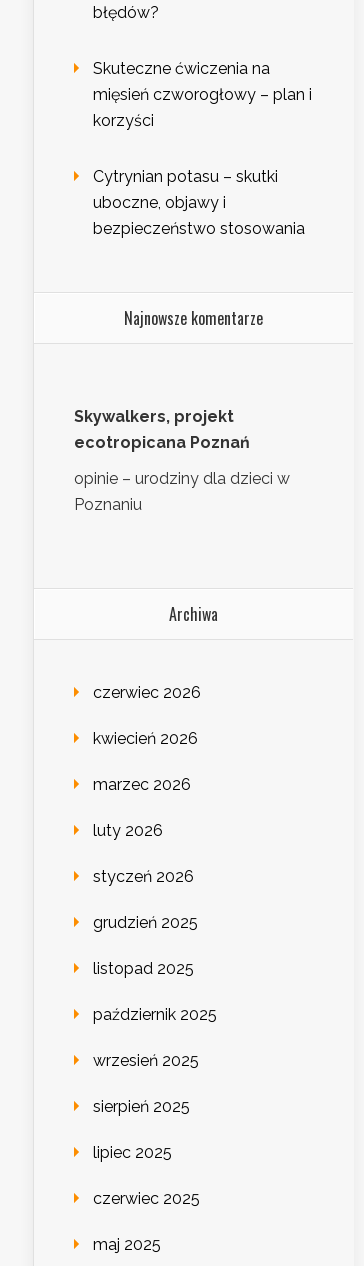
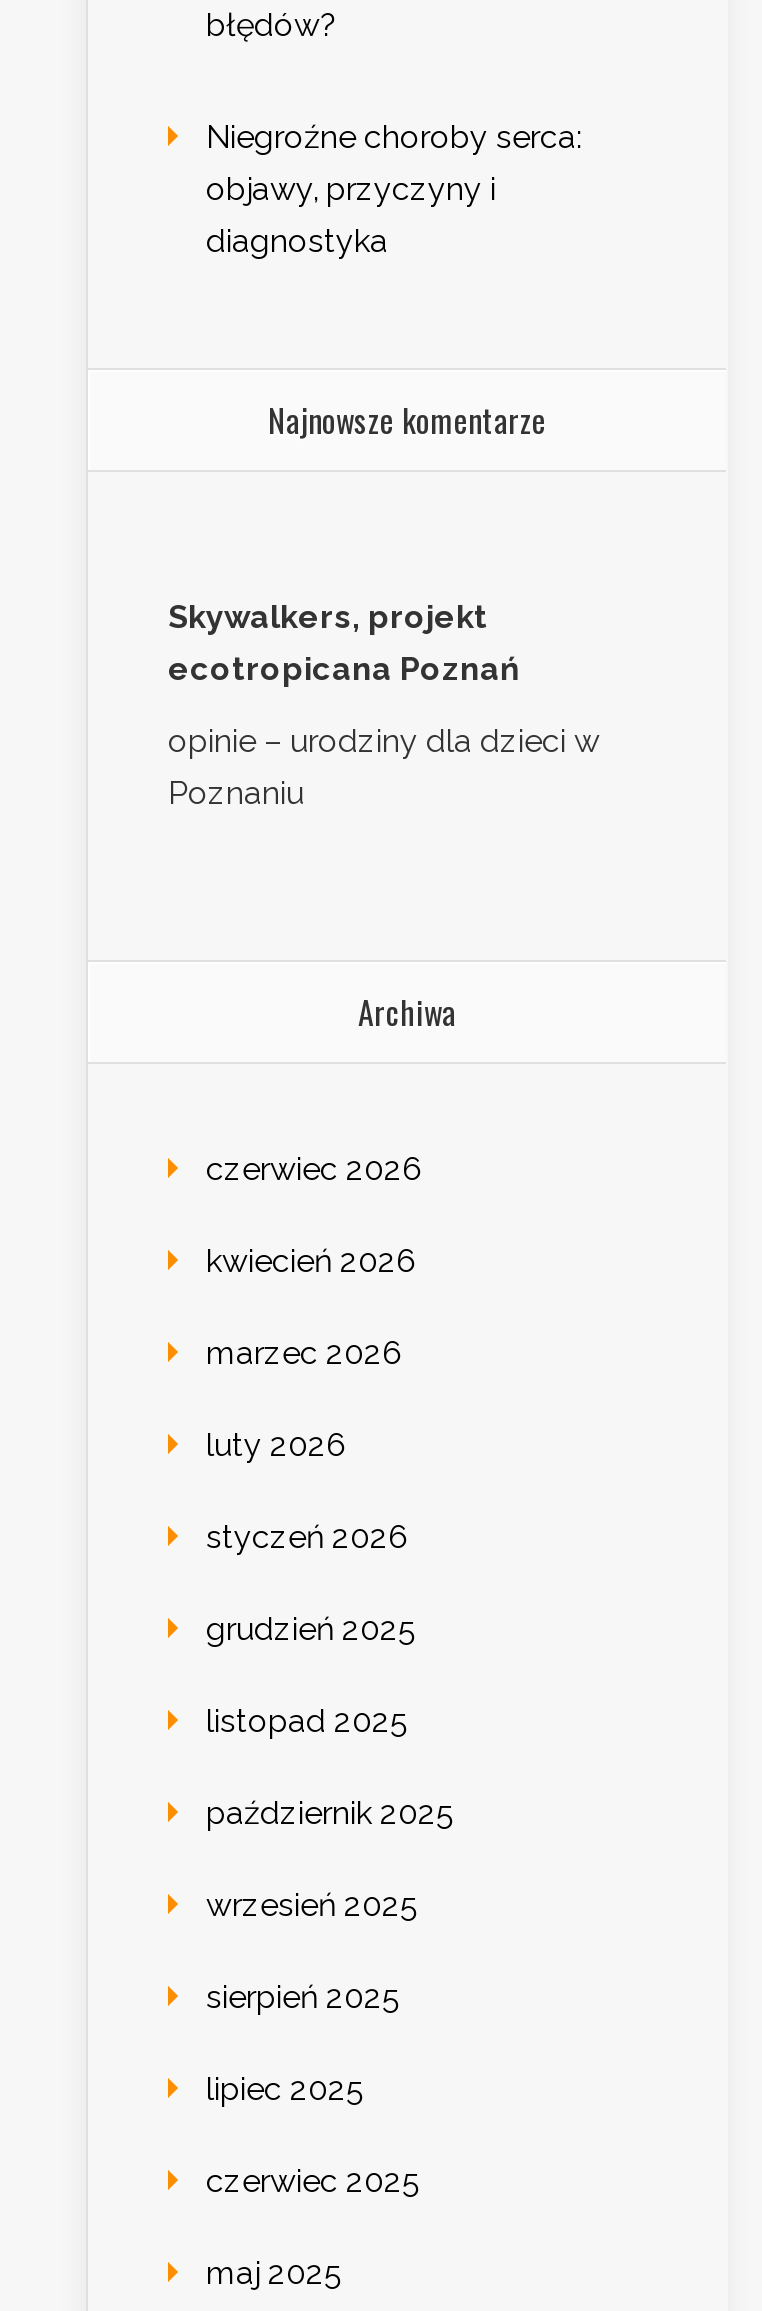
[93,59,312,238] Skuteczne ćwiczenia na | mięsień czworogłowy – plan i | korzyści | Cytrynian potasu – skutki | uboczne, objawy i | bezpieczeństwo stosowania -> [206,118,582,260] Niegroźne choroby serca: | objawy, przyczyny i | diagnostyka

